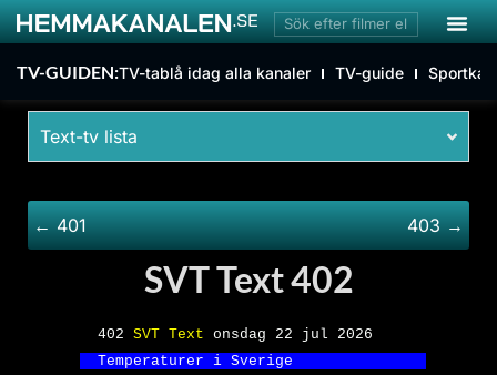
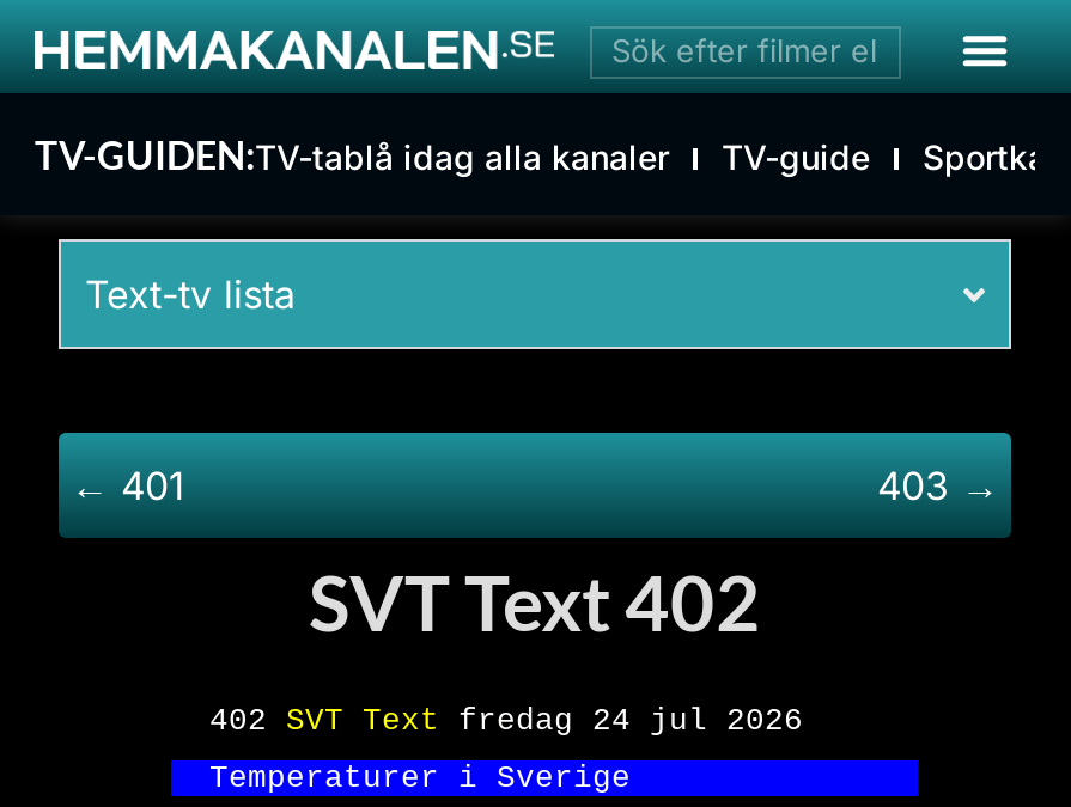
[98,326,426,343] 402 SVT Text onsdag 22 jul 2026 -> [209,703,918,739] 402 SVT Text fredag 24 jul 2026

